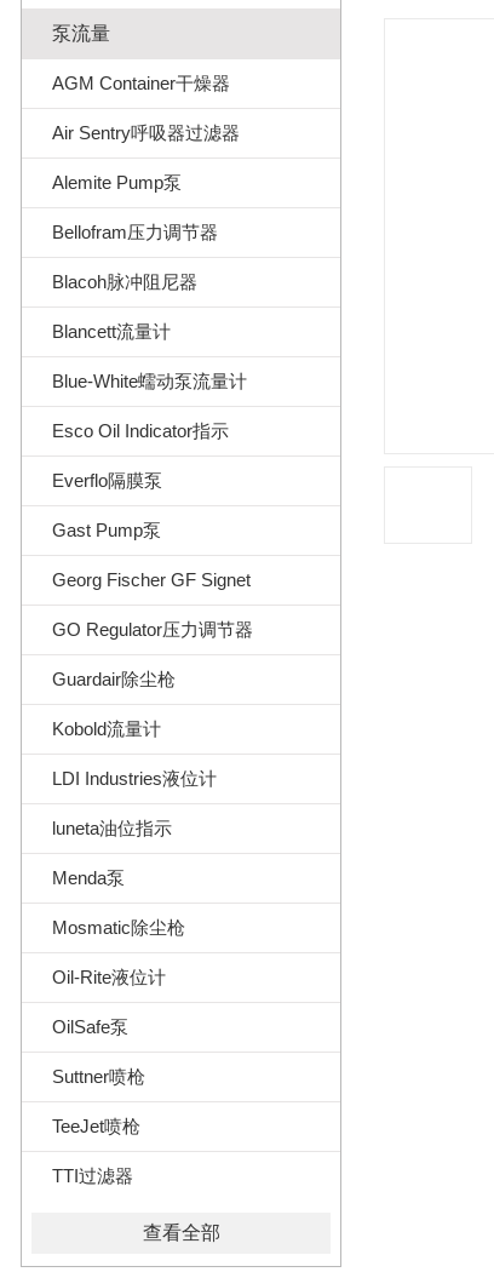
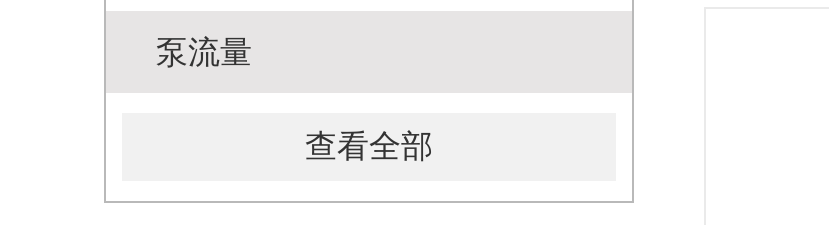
[52,73,253,1186] AGM Container干燥器 | Air Sentry呼吸器过滤器 | Alemite Pump泵 | Bellofram压力调节器 | Blacoh脉冲阻尼器 | Blancett流量计 | Blue-White蠕动泵流量计 | Esco Oil Indicator指示 | Everflo隔膜泵 | Gast Pump泵 | Georg Fischer GF Signet | GO Regulator压力调节器 | Guardair除尘枪 | Kobold流量计 | LDI Industries液位计 | luneta油位指示 | Menda泵 | Mosmatic除尘枪 | Oil-Rite液位计 | OilSafe泵 | Suttner喷枪 | TeeJet喷枪 | TTI过滤器 -> none

